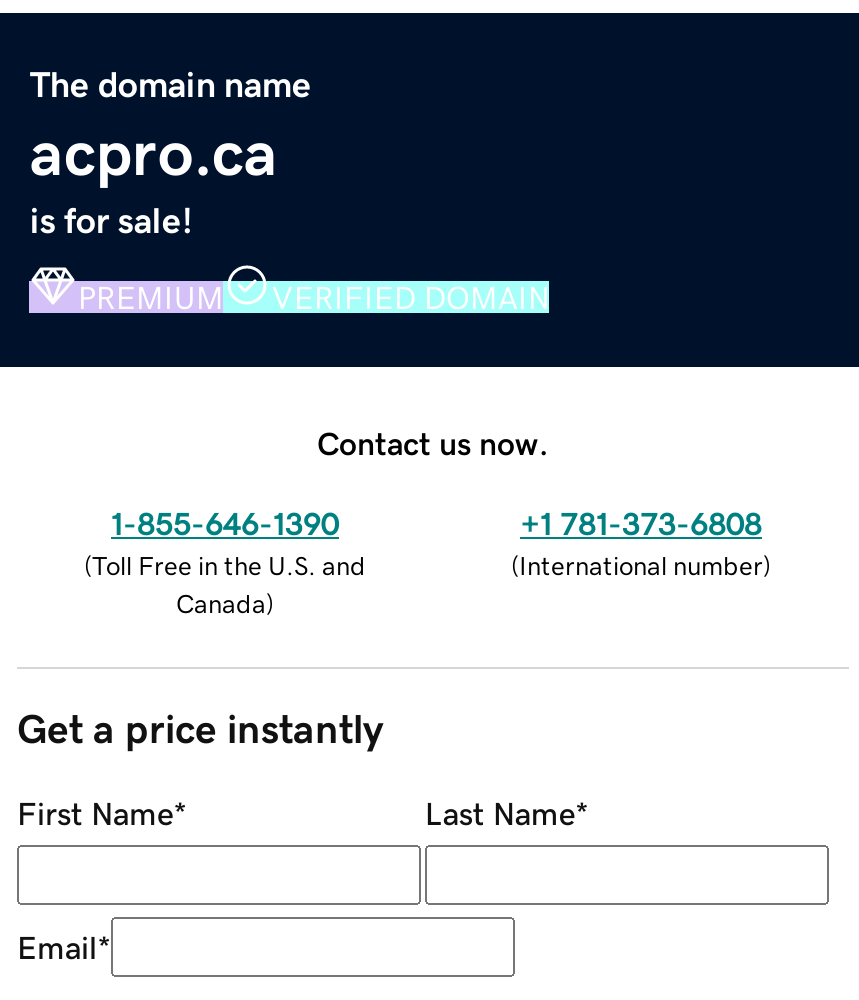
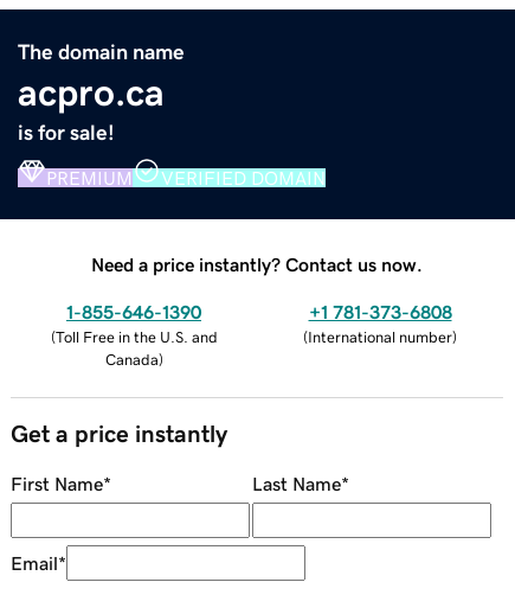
[317,426,549,458] Contact us now. -> [91,254,423,273] Need a price instantly? Contact us now.

